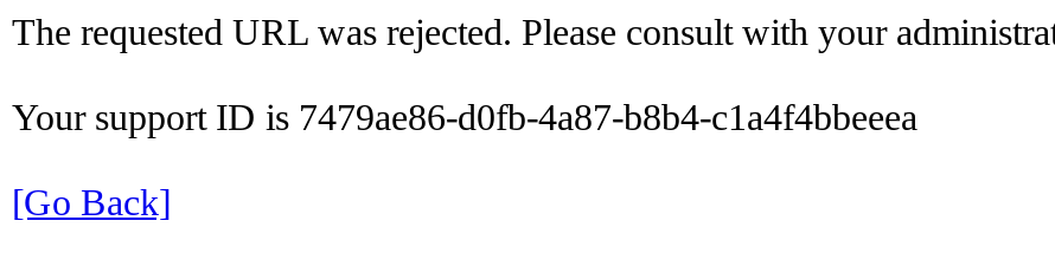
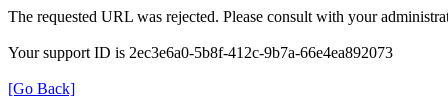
[12,97,917,137] Your support ID is 7479ae86-d0fb-4a87-b8b4-c1a4f4bbeeea -> [8,44,393,61] Your support ID is 2ec3e6a0-5b8f-412c-9b7a-66e4ea892073

